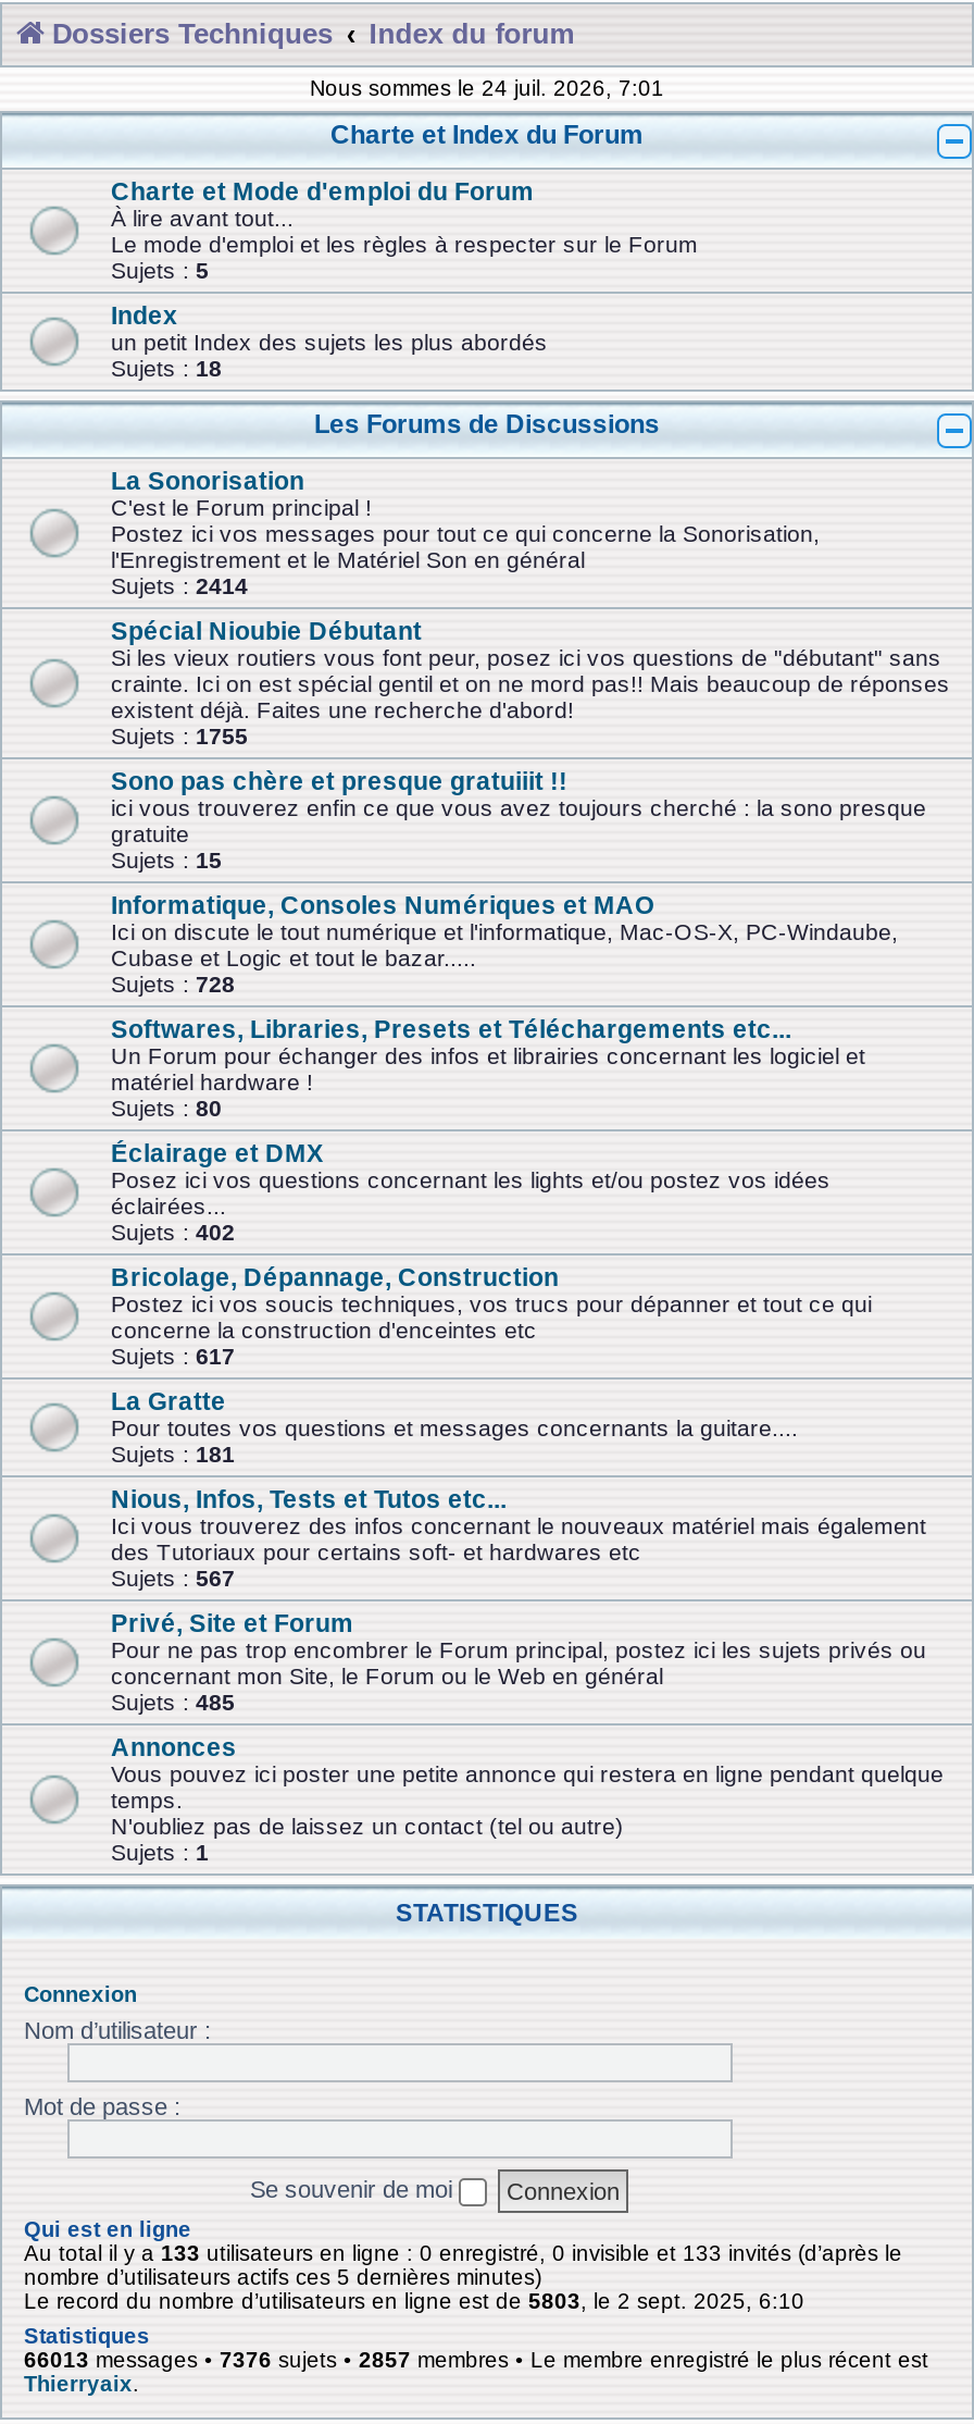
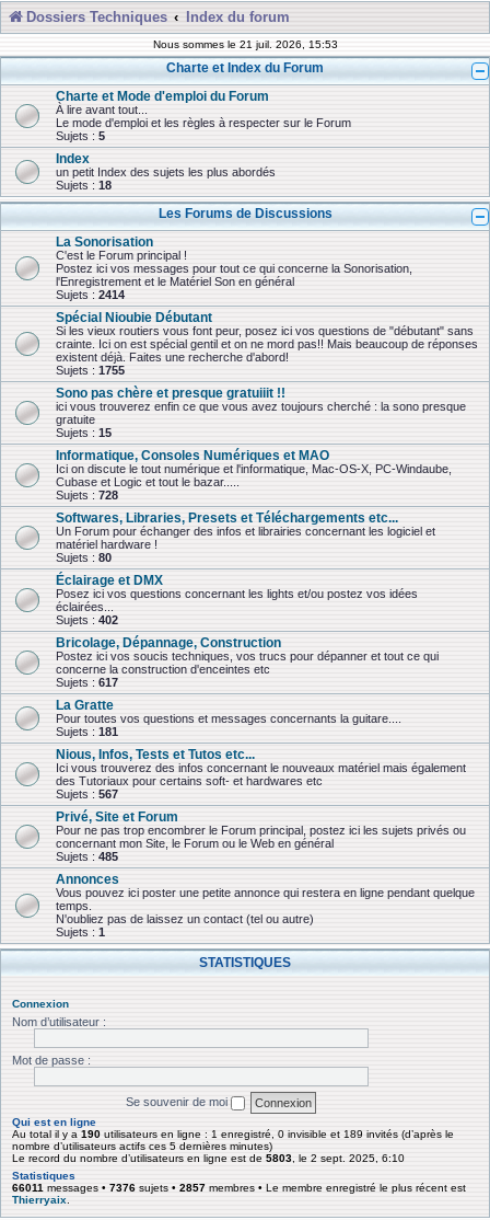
[310,76,664,100] Nous sommes le 24 juil. 2026, 7:01 -> [153,38,337,50] Nous sommes le 21 juil. 2026, 15:53
[24,2240,902,2264] Au total il y a133 utilisateurs en ligne : 0 enregistré, 0 invisible et 133 invités (d’après le -> [12,1127,454,1140] Au total il y a190 utilisateurs en ligne : 1 enregistré, 0 invisible et 189 invités (d’après le
[24,2347,928,2371] 66013 messages • 7376 sujets • 2857 membres • Le membre enregistré le plus récent est -> [12,1181,466,1193] 66011 messages • 7376 sujets • 2857 membres • Le membre enregistré le plus récent est

